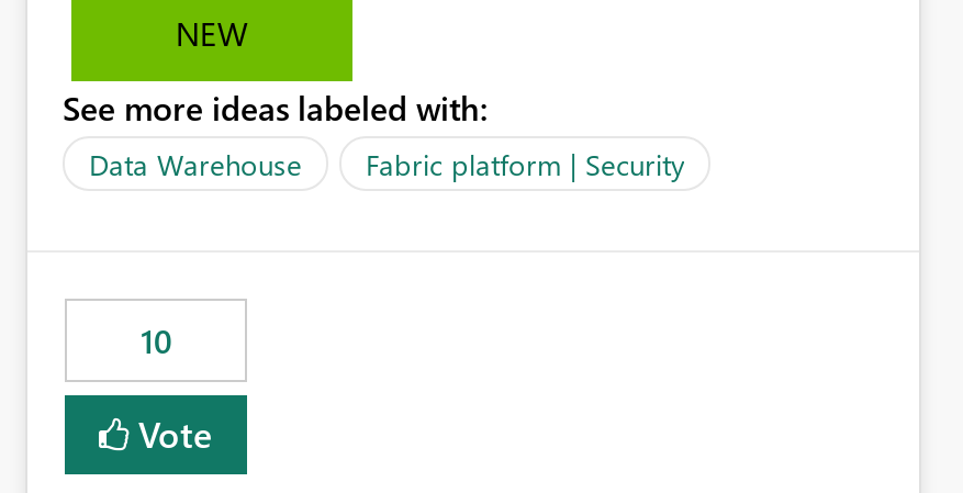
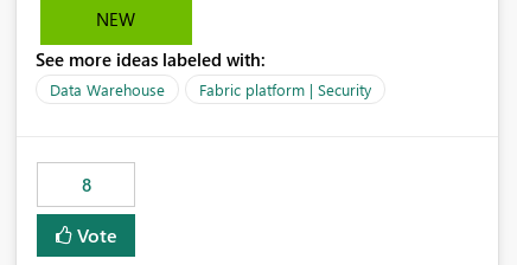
[141,319,171,363] 10 -> [81,173,91,197] 8

